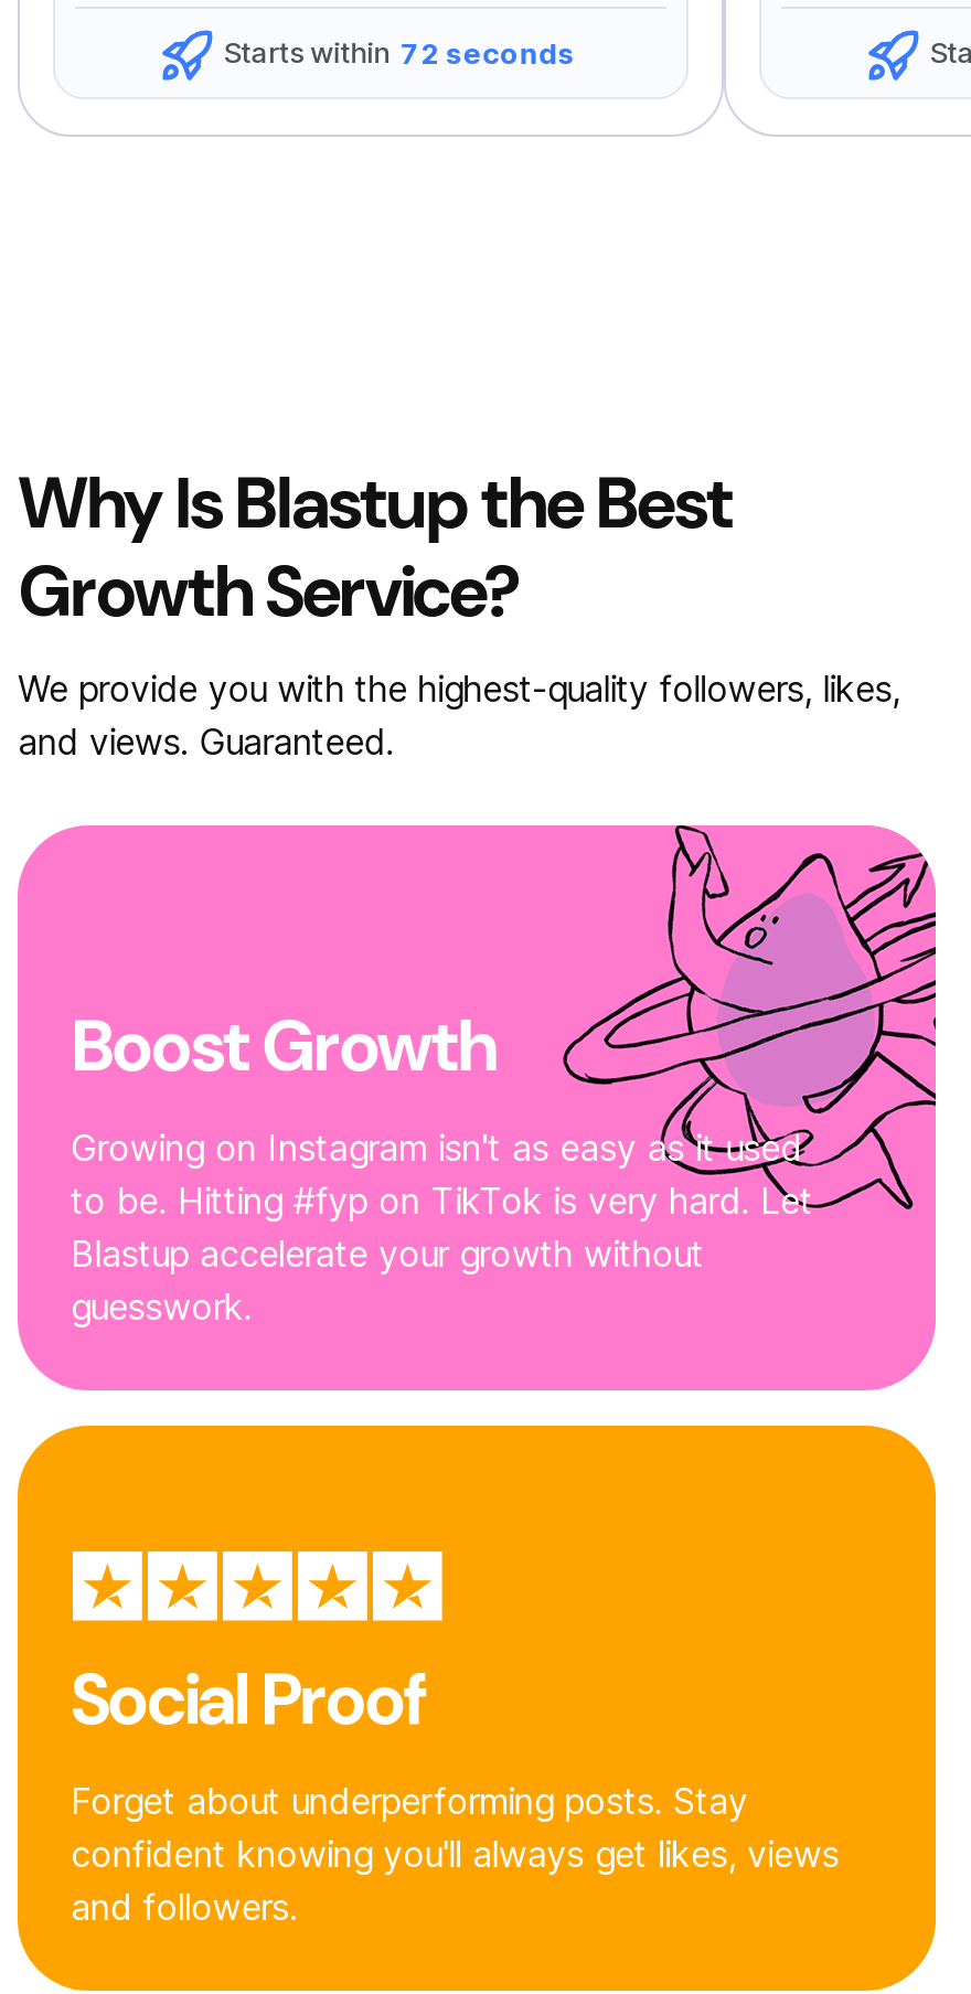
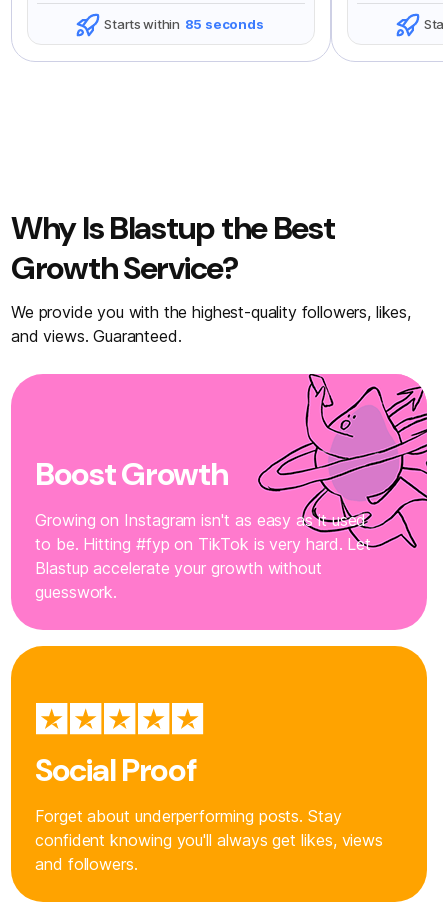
[224,35,575,70] Starts within 72 seconds -> [104,16,264,32] Starts within 85 seconds

